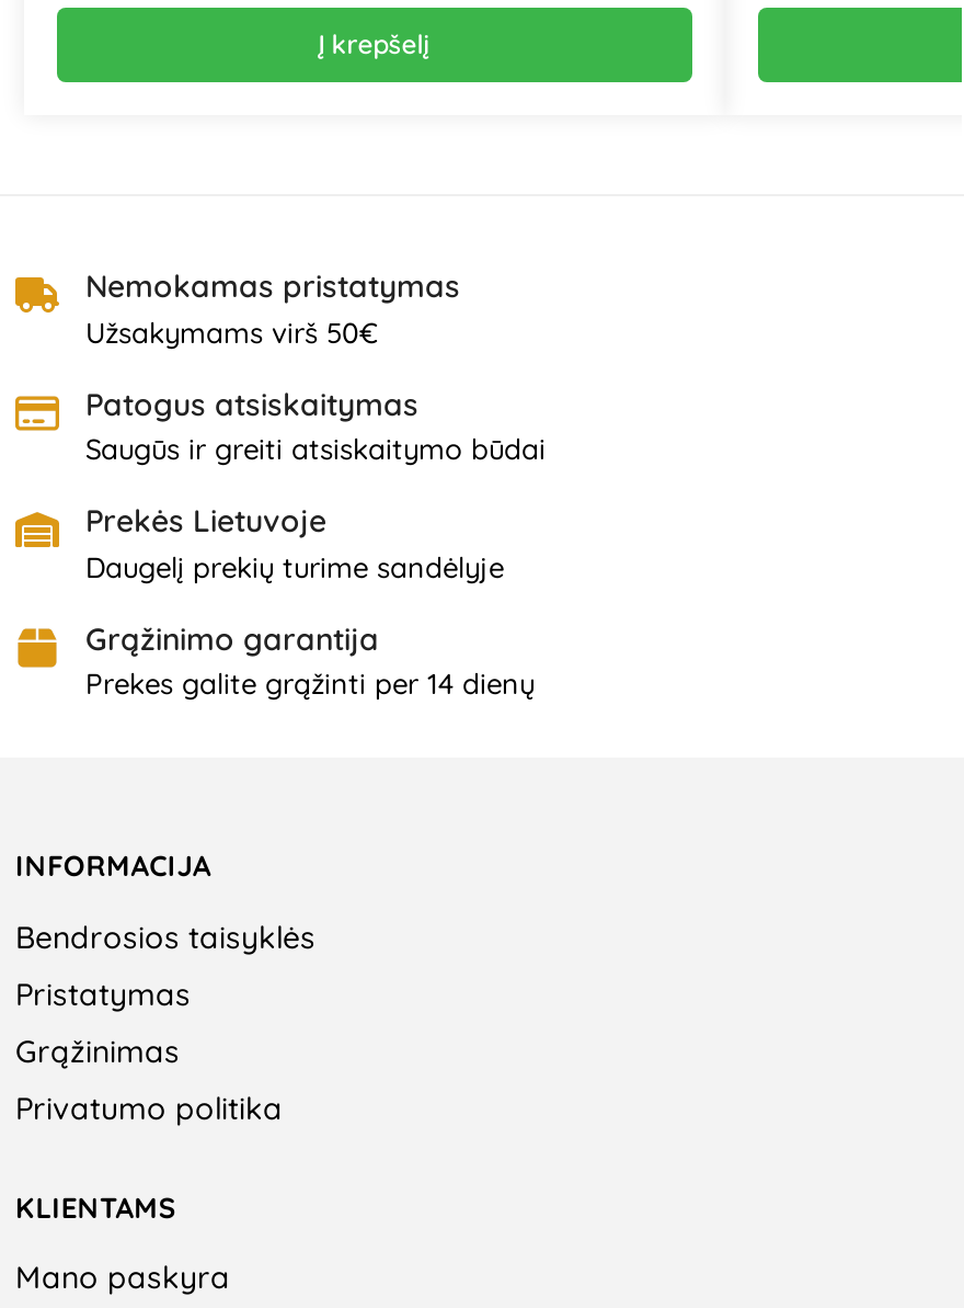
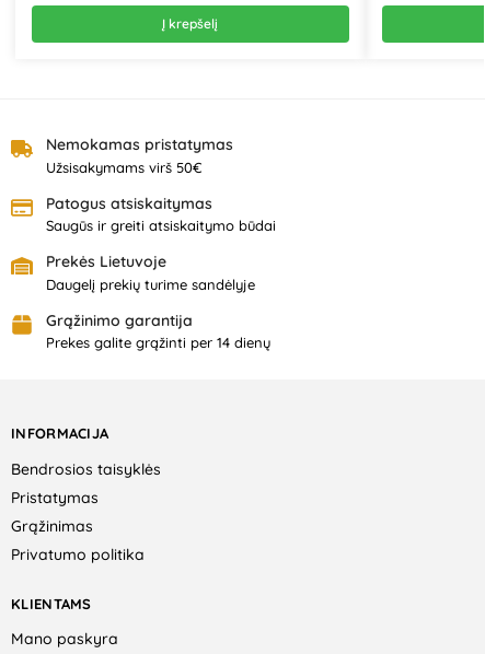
[85,314,379,349] Užsakymams virš 50€ -> [46,158,203,176] Užsisakymams virš 50€

